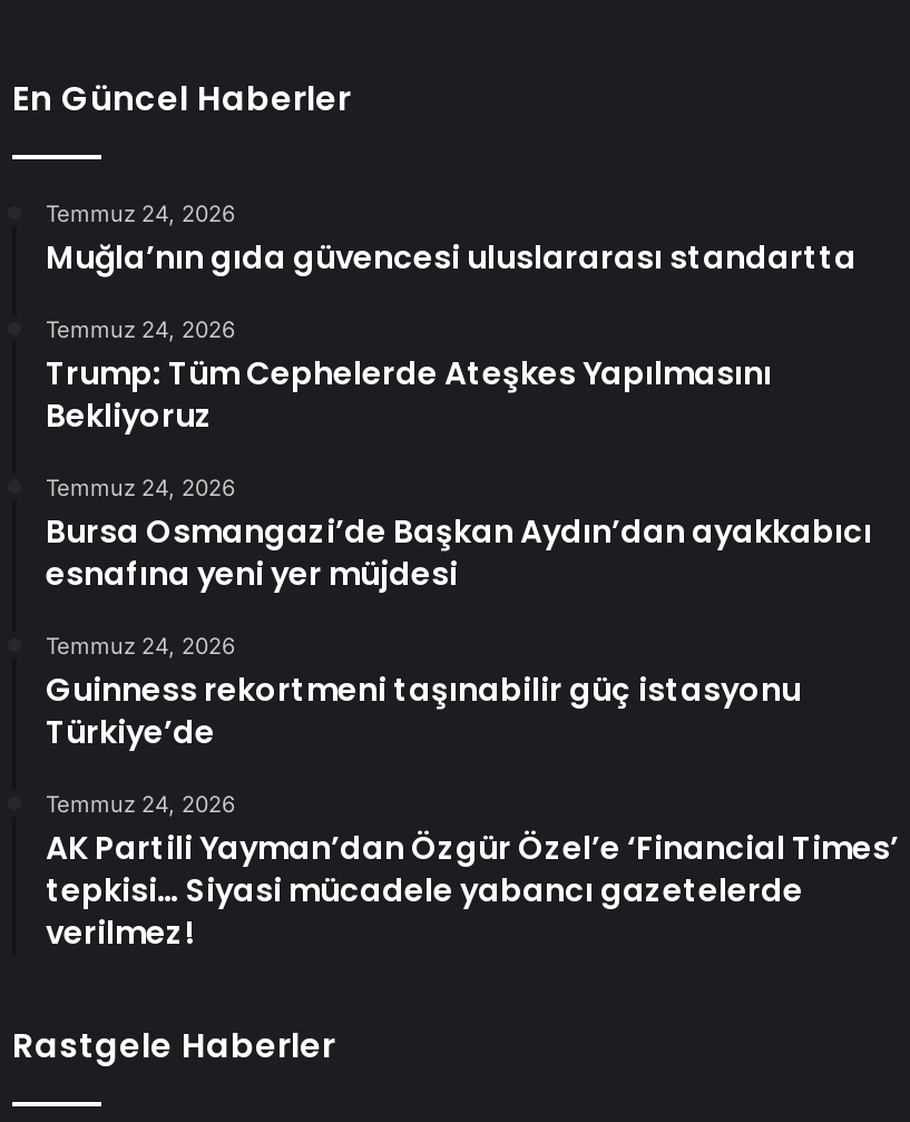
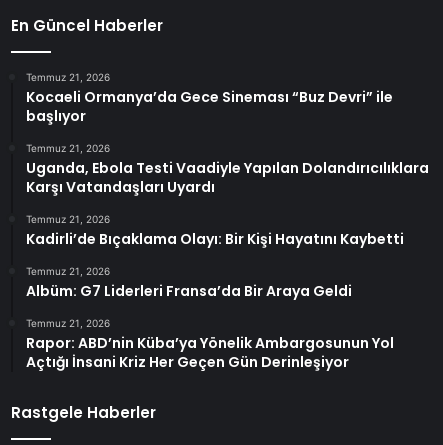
[46,200,857,280] Temmuz 24, 2026 | Muğla’nın gıda güvencesi uluslararası standartta -> [26,71,393,126] Temmuz 21, 2026 | Kocaeli Ormanya’da Gece Sineması “Buz Devri” ile | başlıyor
[46,316,772,438] Temmuz 24, 2026 | Trump: Tüm Cephelerde Ateşkes Yapılmasını | Bekliyoruz -> [26,142,429,197] Temmuz 21, 2026 | Uganda, Ebola Testi Vaadiyle Yapılan Dolandırıcılıklara | Karşı Vatandaşları Uyardı
[46,474,872,596] Temmuz 24, 2026 | Bursa Osmangazi’de Başkan Aydın’dan ayakkabıcı | esnafına yeni yer müjdesi -> [26,213,404,249] Temmuz 21, 2026 | Kadirli’de Bıçaklama Olayı: Bir Kişi Hayatını Kaybetti
[46,632,801,755] Temmuz 24, 2026 | Guinness rekortmeni taşınabilir güç istasyonu | Türkiye’de -> [26,265,352,301] Temmuz 21, 2026 | Albüm: G7 Liderleri Fransa’da Bir Araya Geldi
[46,790,899,955] Temmuz 24, 2026 | AK Partili Yayman’dan Özgür Özel’e ‘Financial Times’ | tepkisi… Siyasi mücadele yabancı gazetelerde | verilmez! -> [26,317,394,372] Temmuz 21, 2026 | Rapor: ABD’nin Küba’ya Yönelik Ambargosunun Yol | Açtığı İnsani Kriz Her Geçen Gün Derinleşiyor

